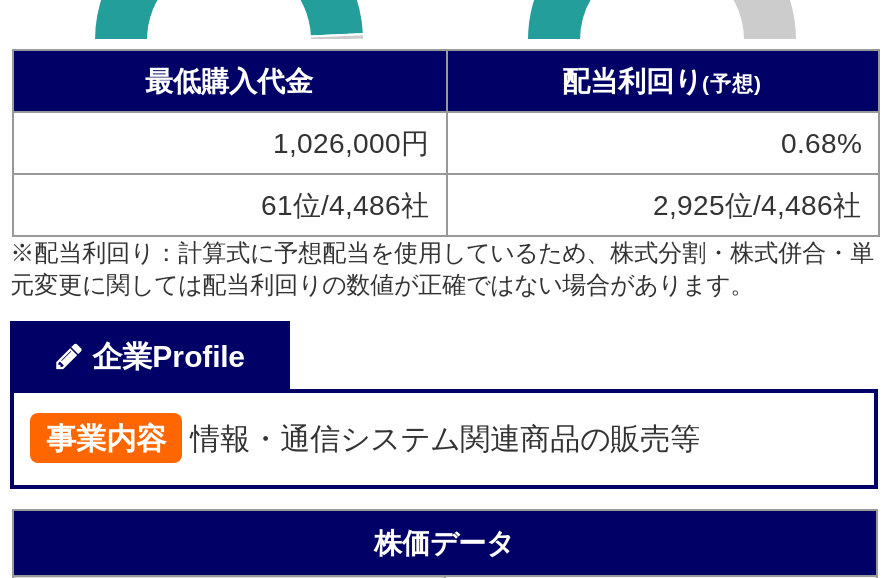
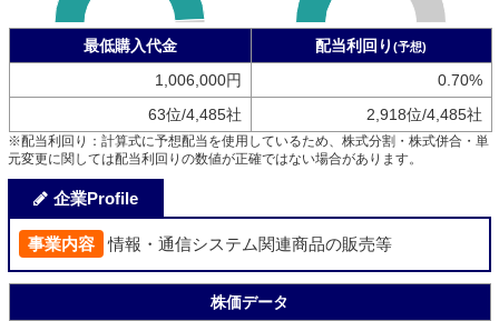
[273,128,429,160] 1,026,000円 -> [154,71,241,89] 1,006,000円
[781,128,861,160] 0.68% -> [437,71,482,89] 0.70%
[261,190,429,222] 61位/4,486社 -> [148,106,241,123] 63位/4,485社
[653,190,861,222] 2,925位/4,486社 -> [366,106,482,123] 2,918位/4,485社

